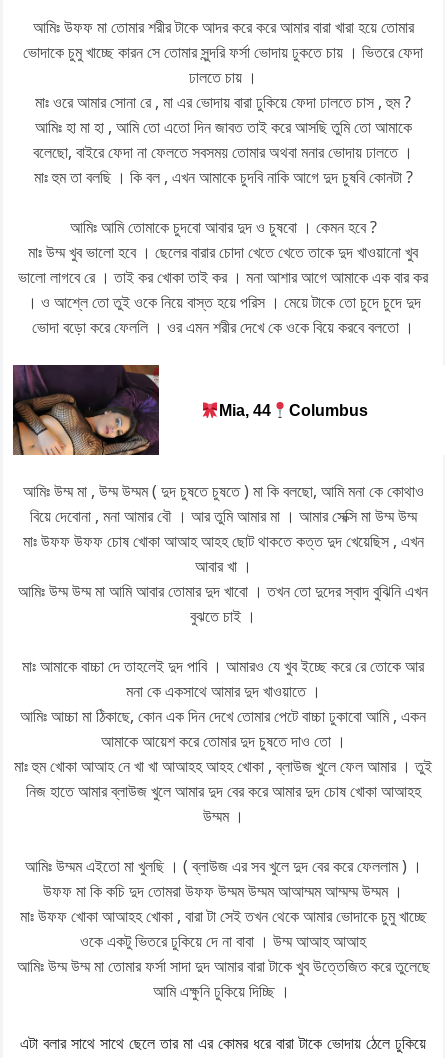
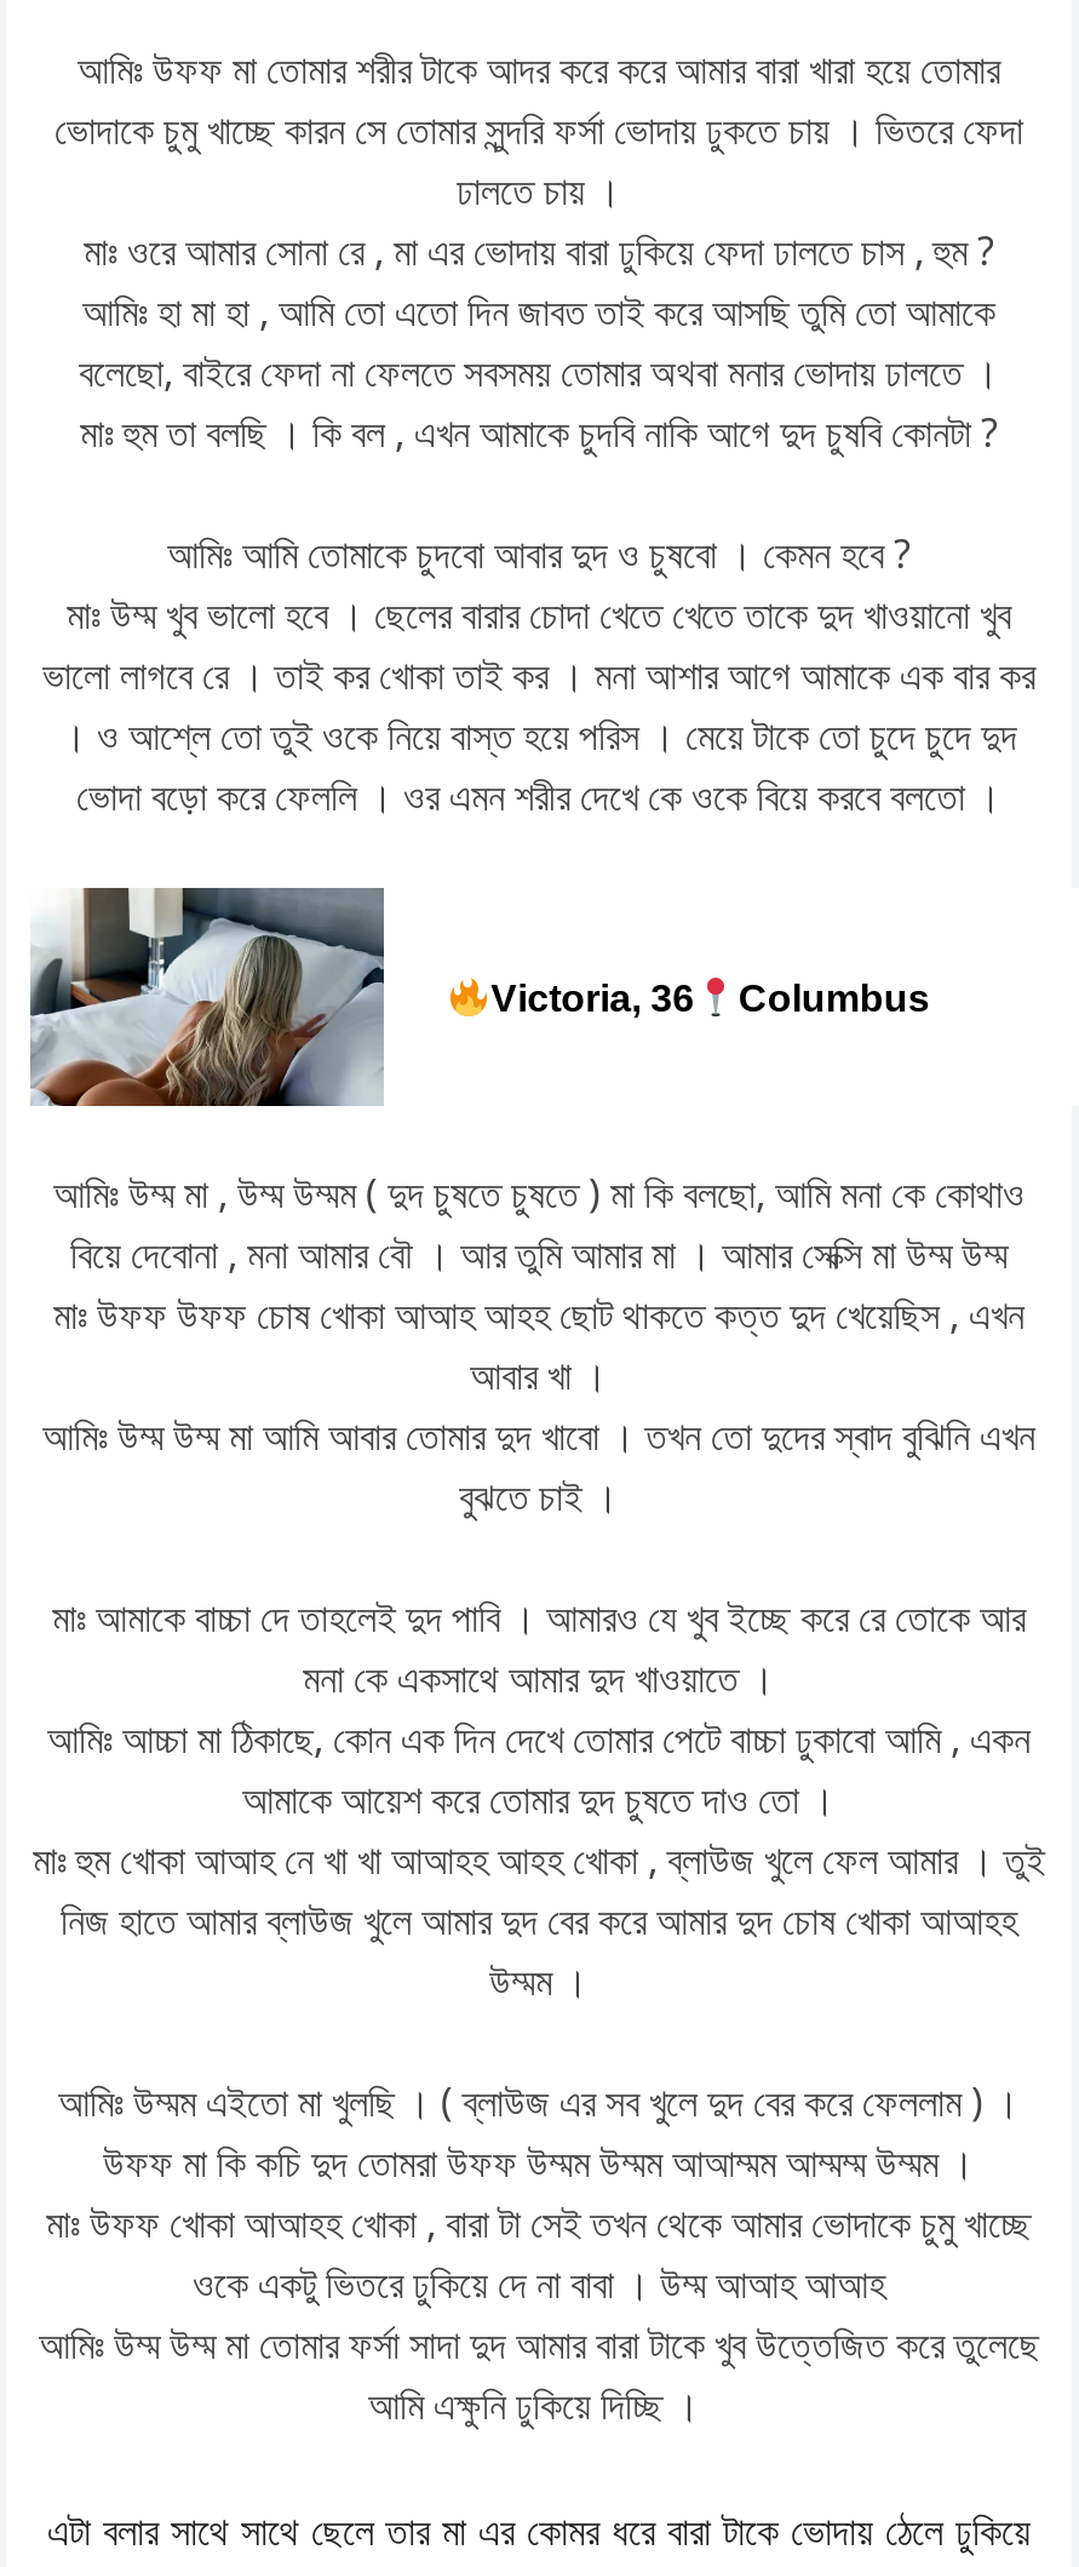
[12,364,160,456] [image] -> [28,886,386,1108] [image]
[219,401,368,418] Mia, 44 Columbus -> [491,976,930,1018] Victoria, 36 Columbus

